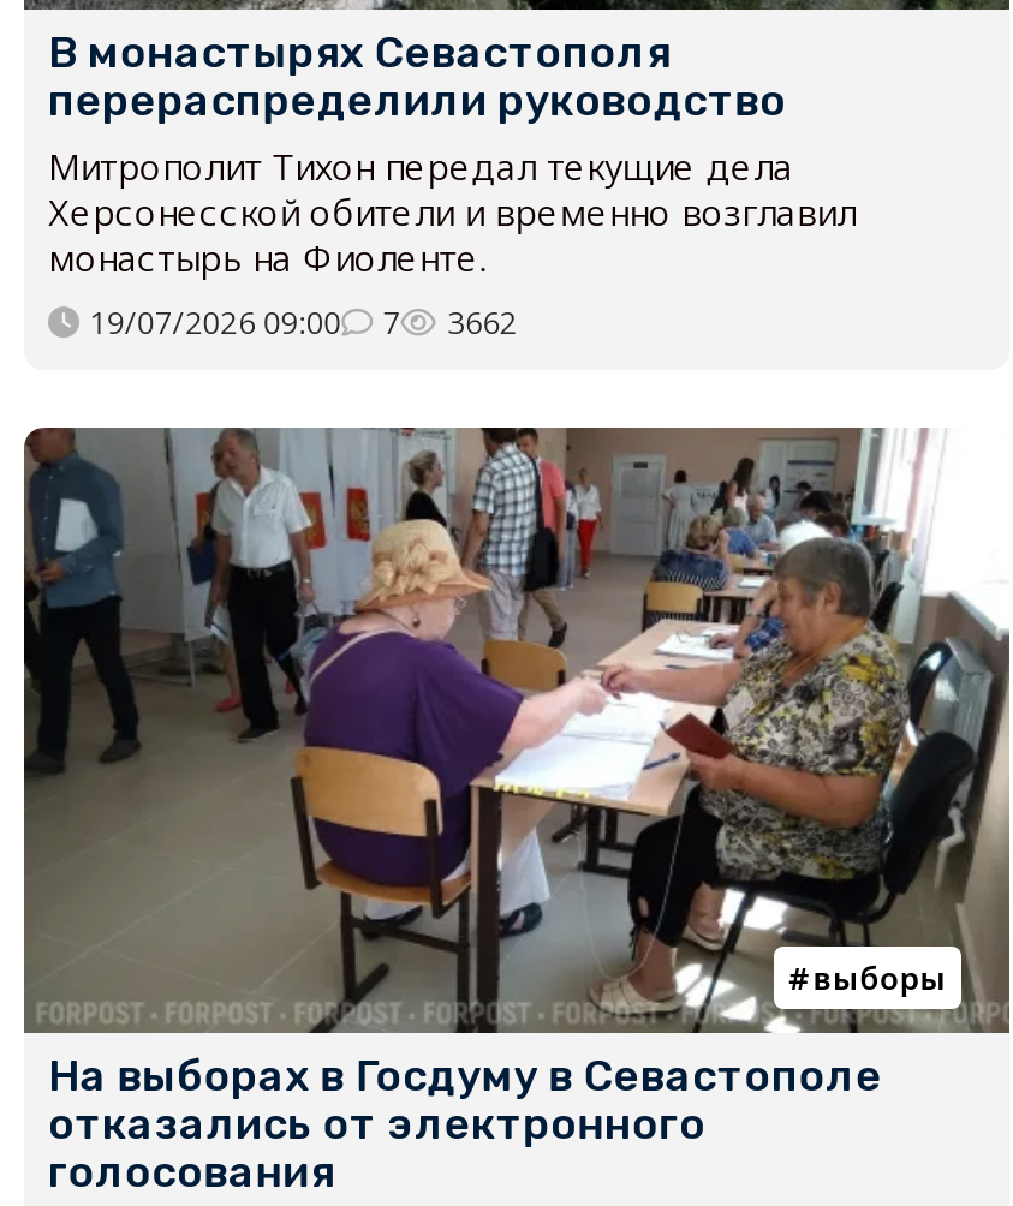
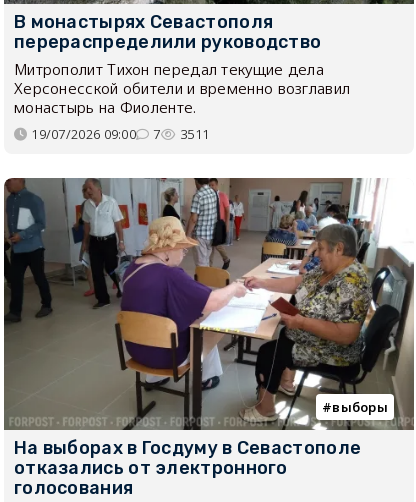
[90,300,517,343] 19/07/2026 09:00 7 3662 -> [31,125,209,143] 19/07/2026 09:00 7 3511

